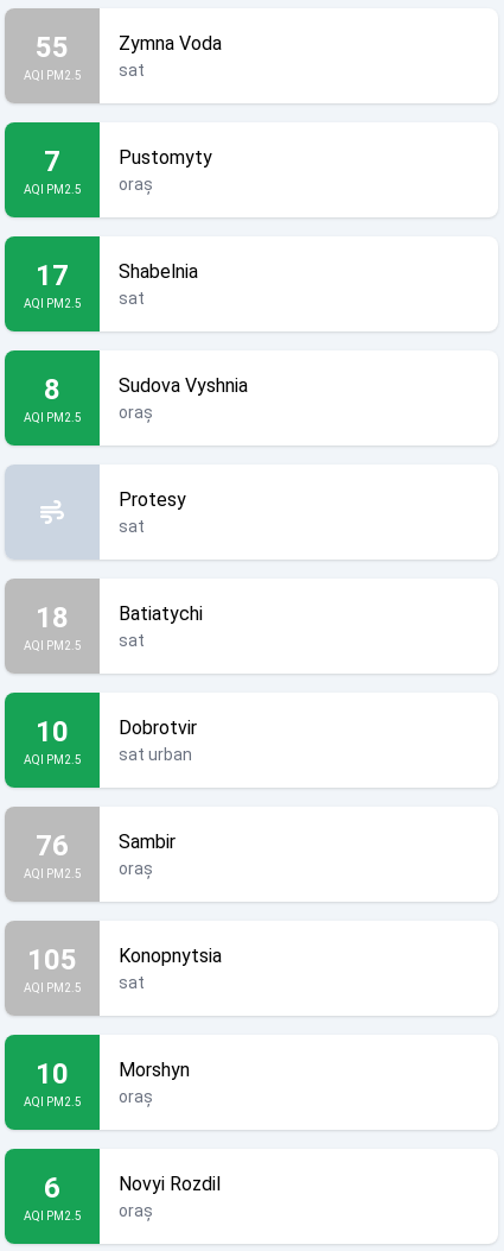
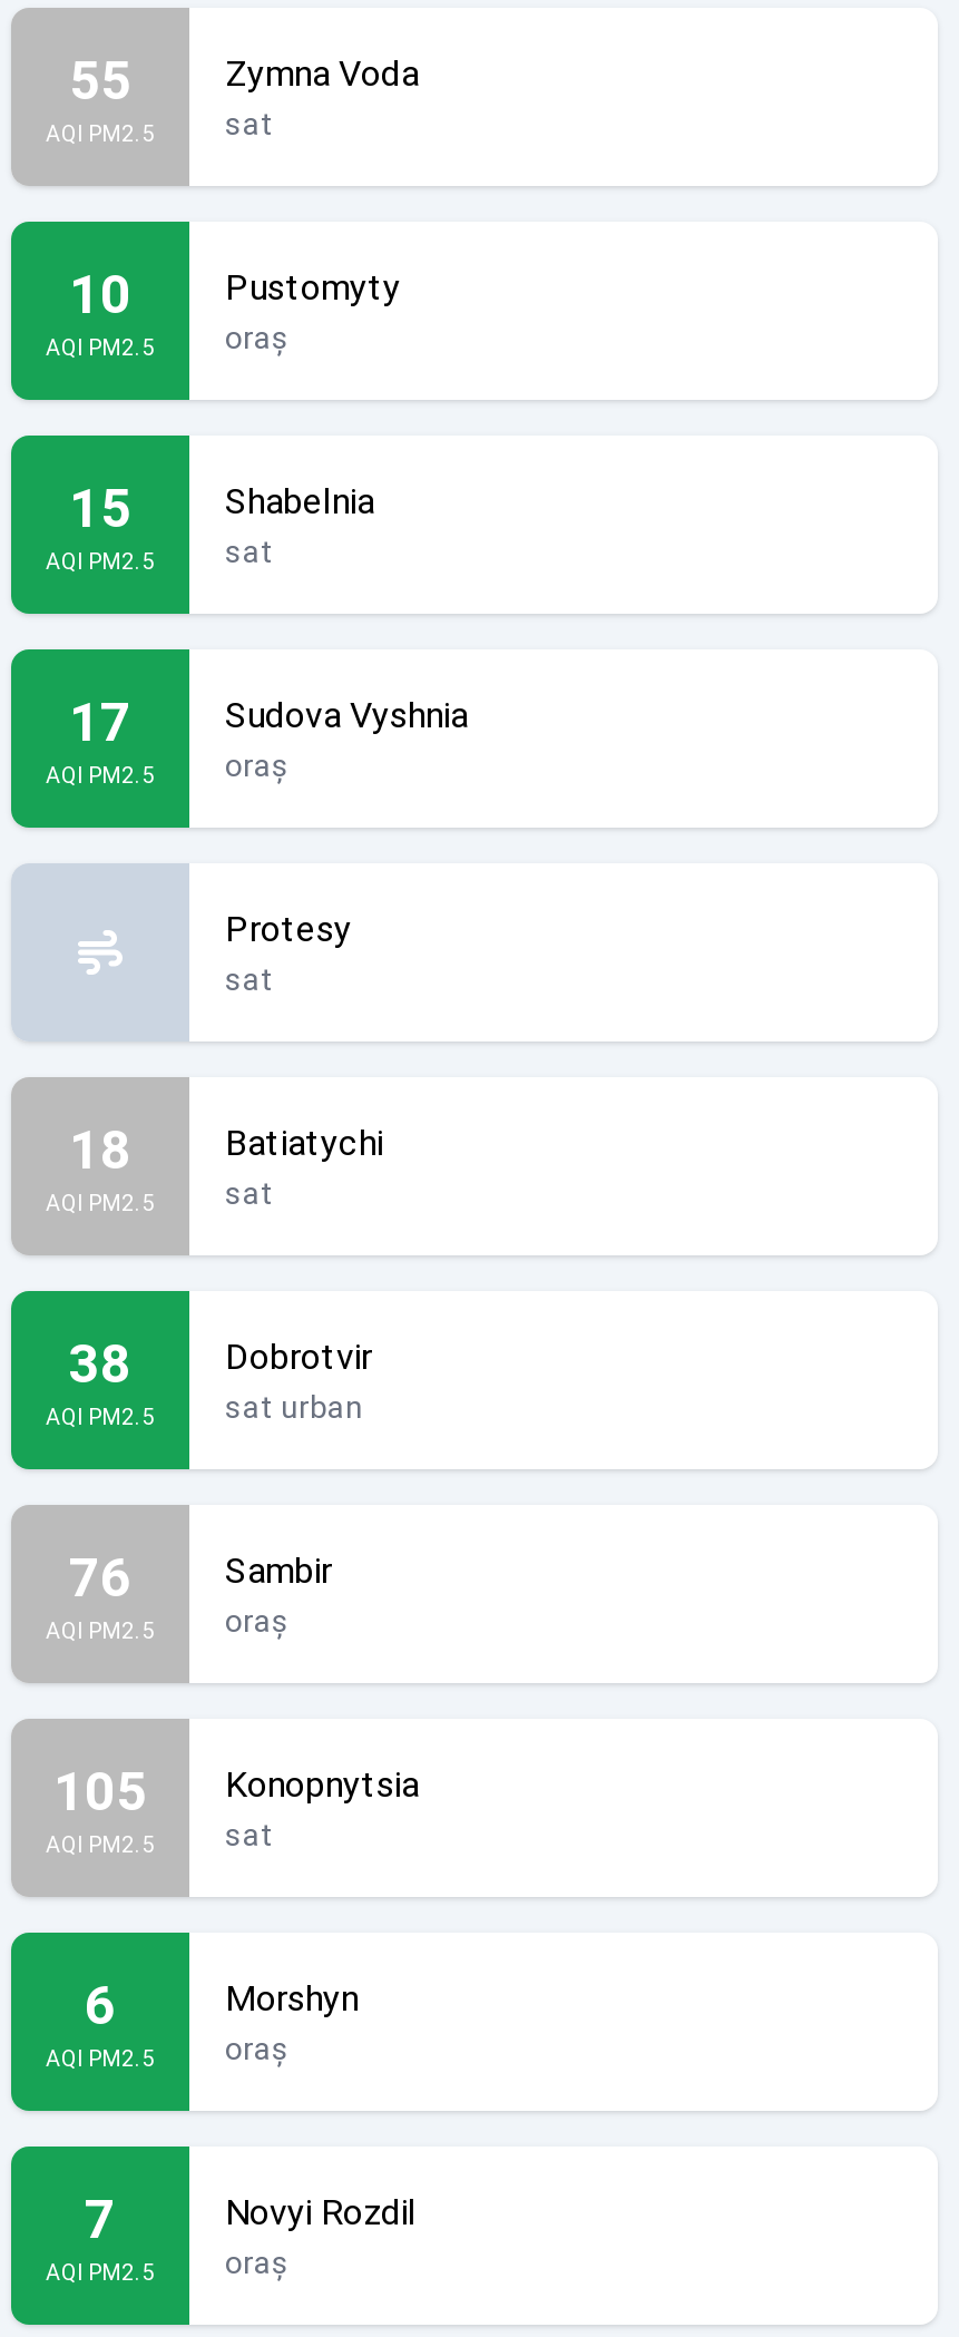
[44,144,60,178] 7 -> [69,263,131,325] 10
[36,258,69,292] 17 -> [69,477,131,539] 15
[44,372,60,406] 8 -> [69,691,131,753] 17
[36,715,69,748] 10 -> [69,1332,131,1395] 38
[36,1057,69,1090] 10 -> [85,1974,116,2036] 6
[44,1171,60,1204] 6 -> [85,2188,116,2250] 7

